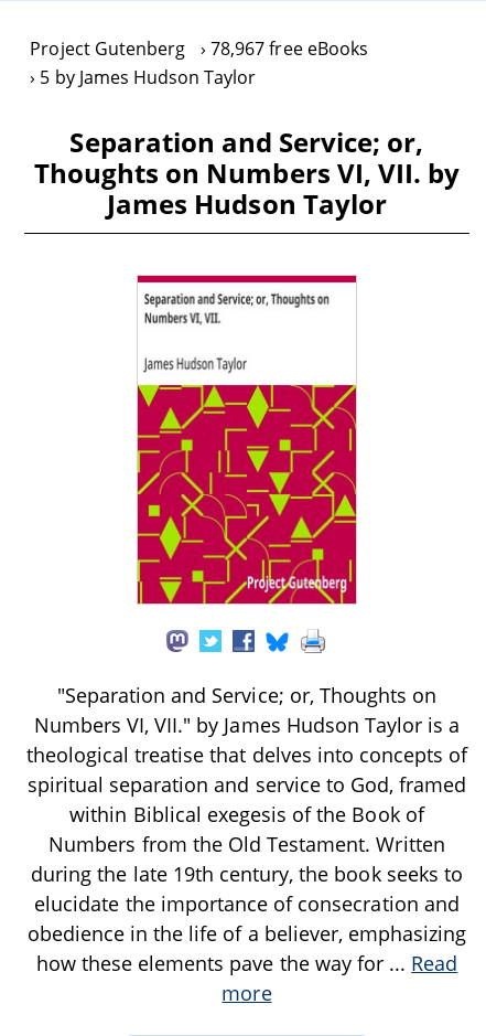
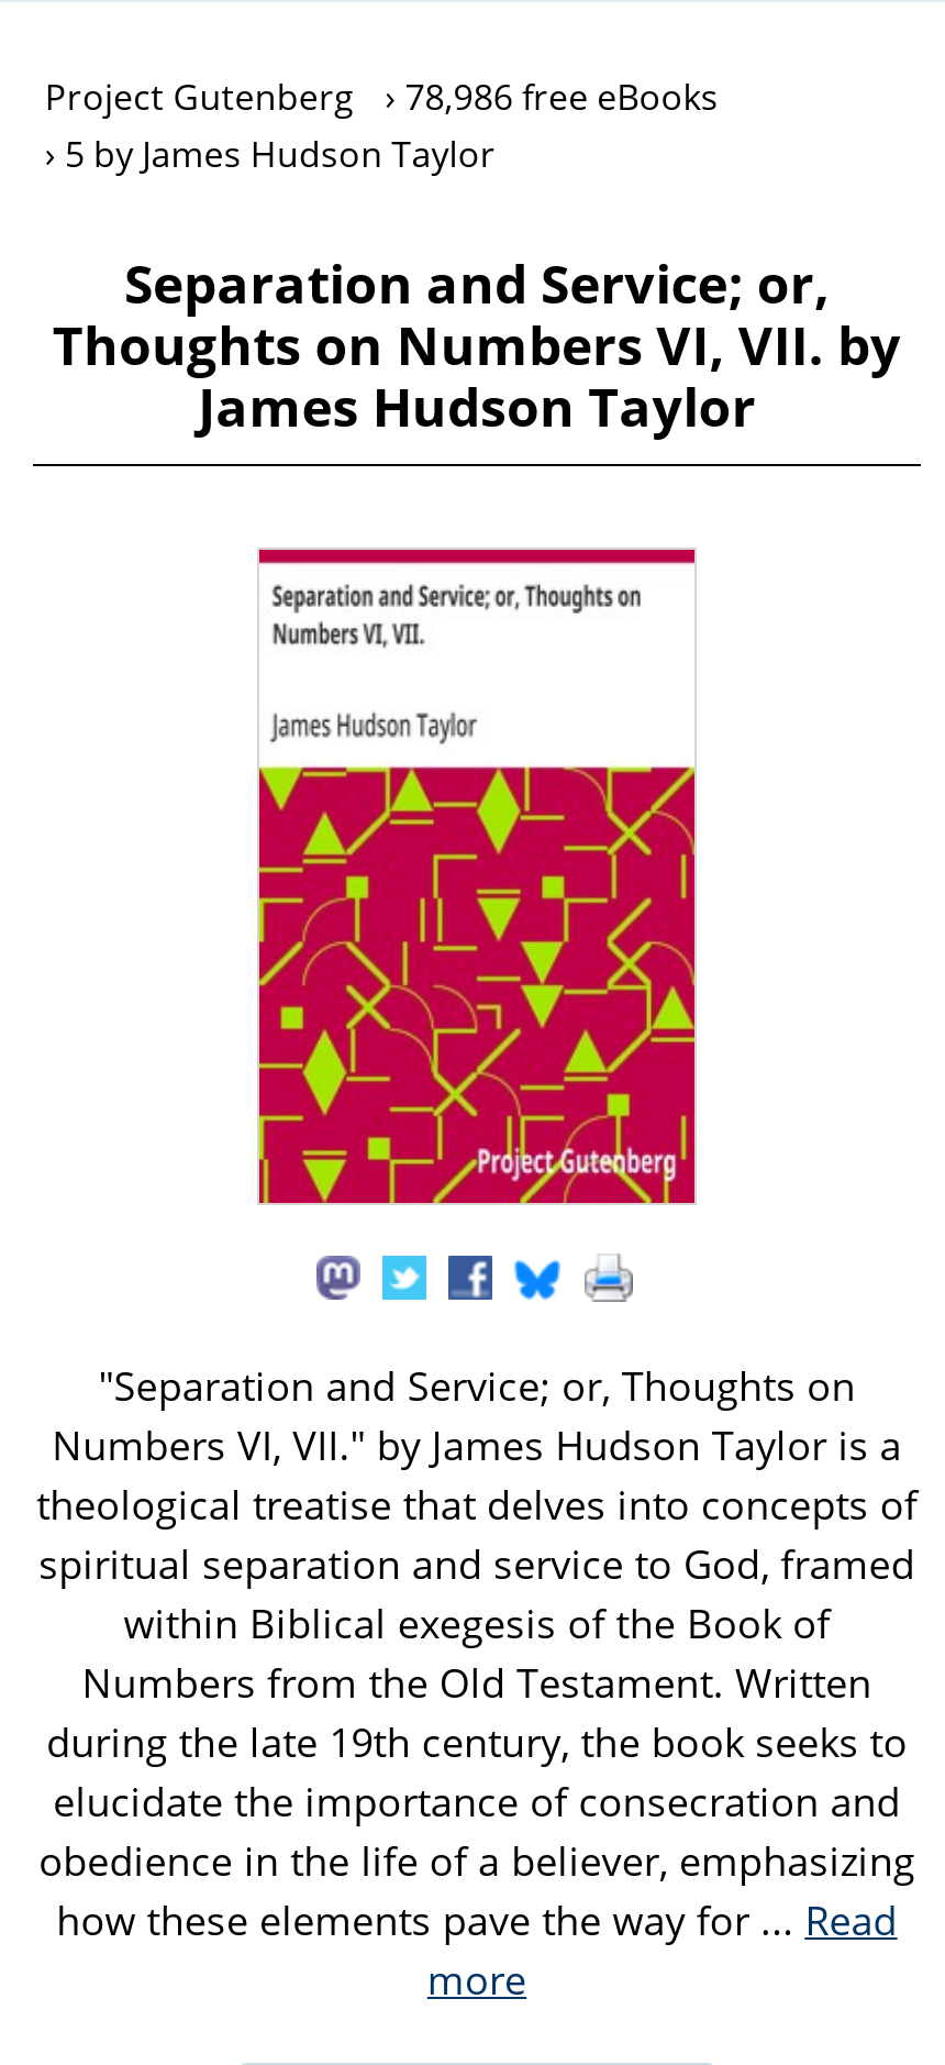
[30,36,368,61] Project Gutenberg 78,967 free eBooks -> [45,73,718,121] Project Gutenberg 78,986 free eBooks

